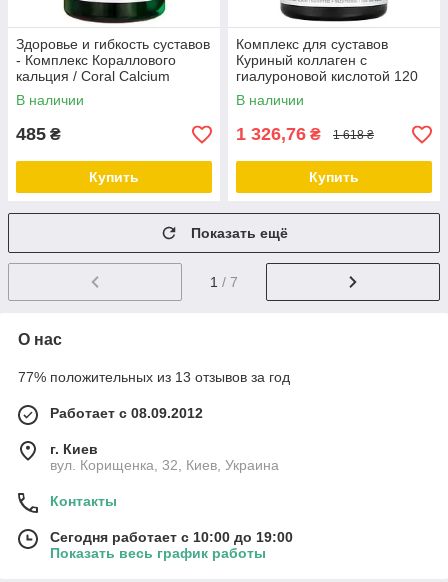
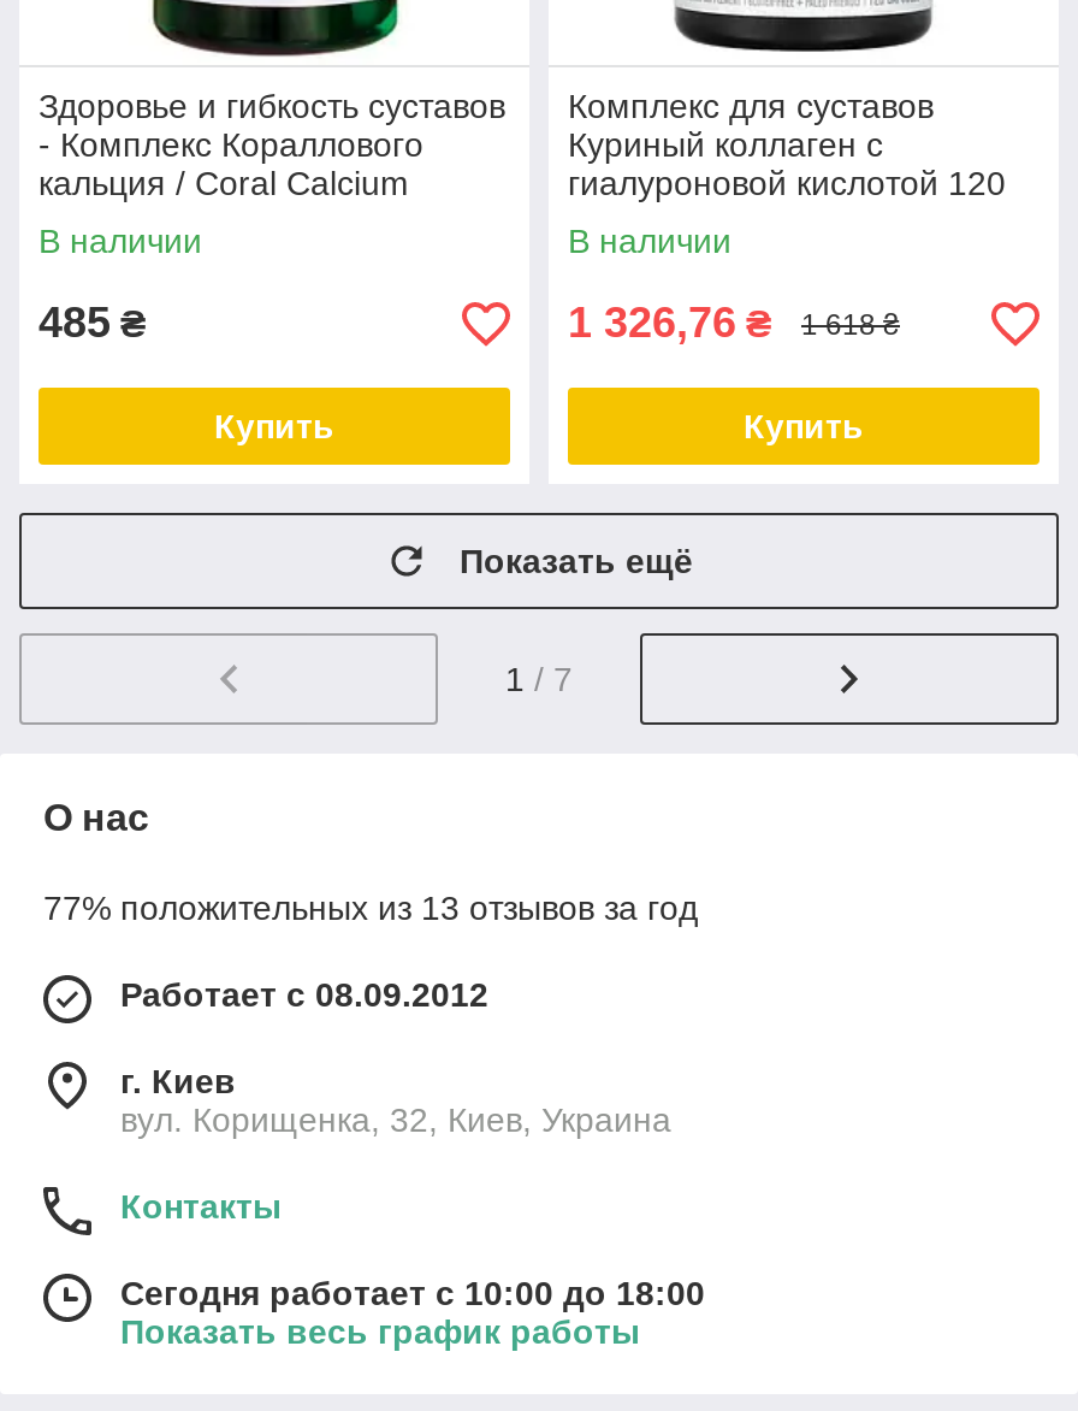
[50,529,293,545] Сегодня работает с 10:00 до 19:00 -> [120,1274,705,1312] Сегодня работает с 10:00 до 18:00

